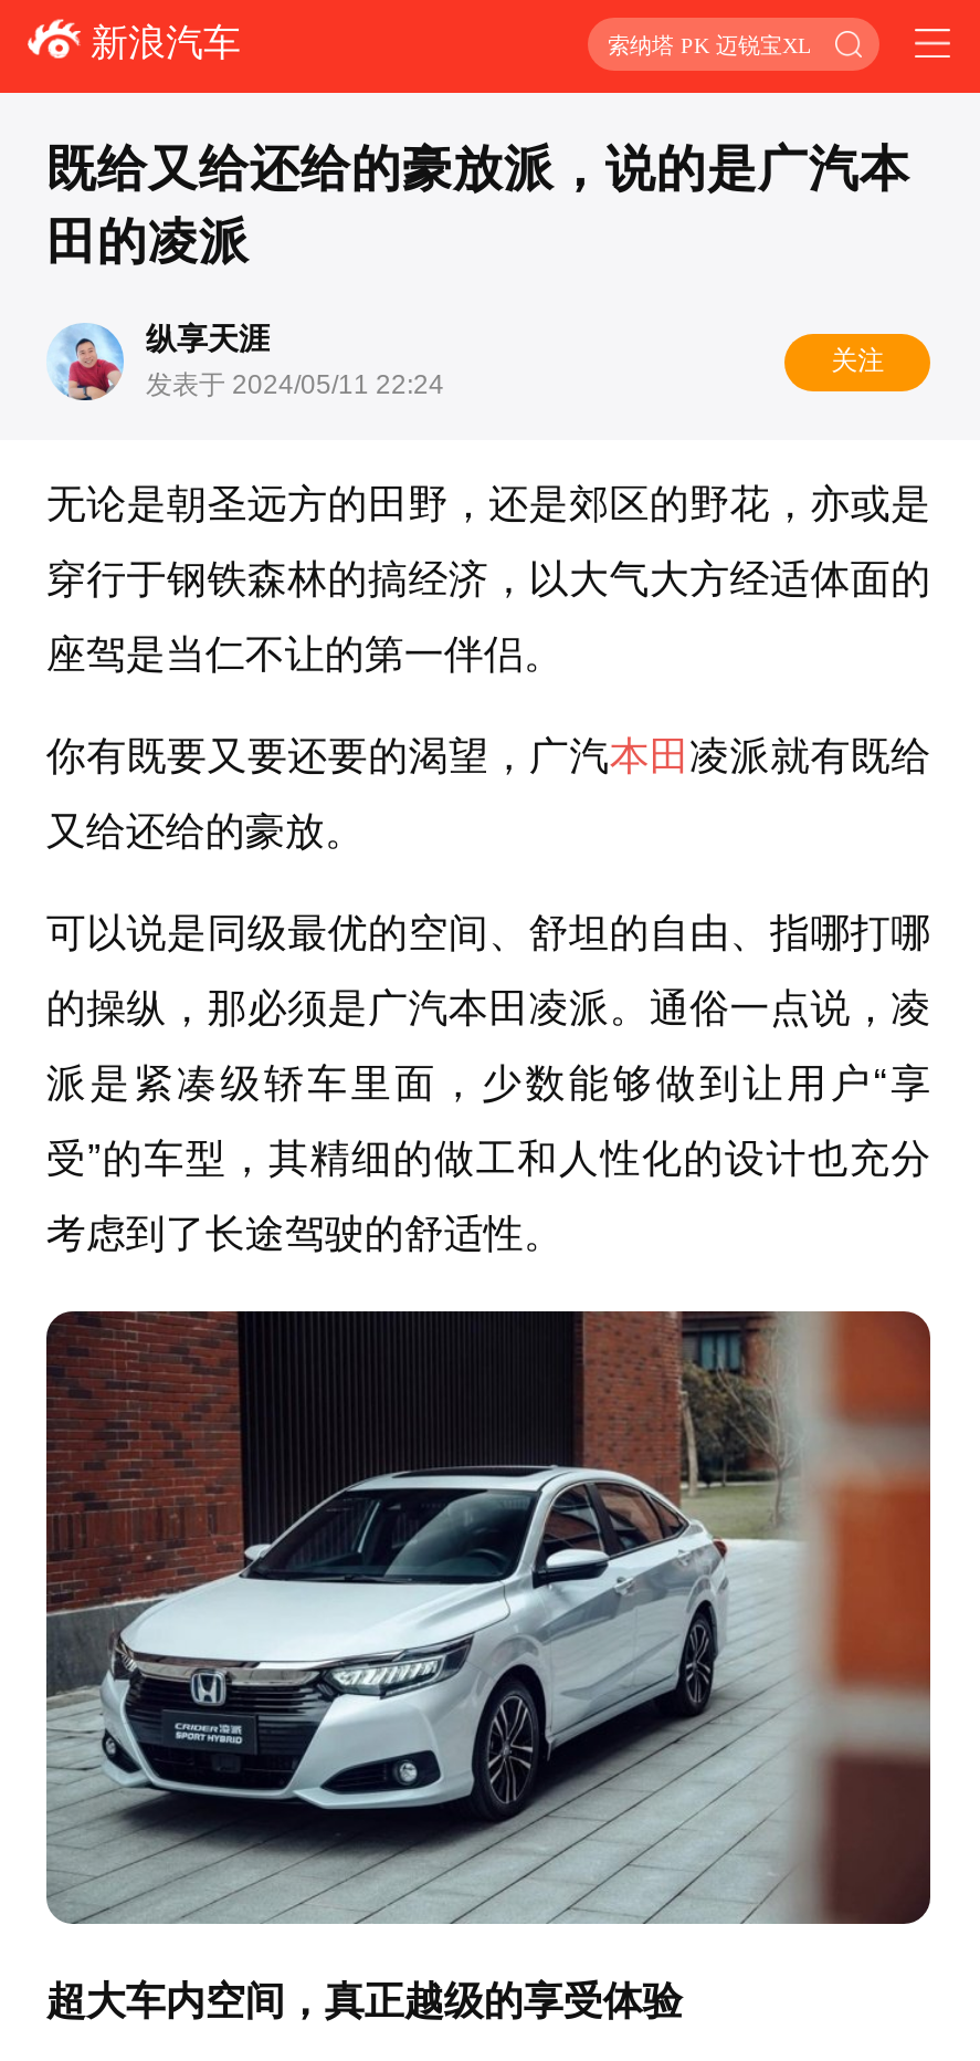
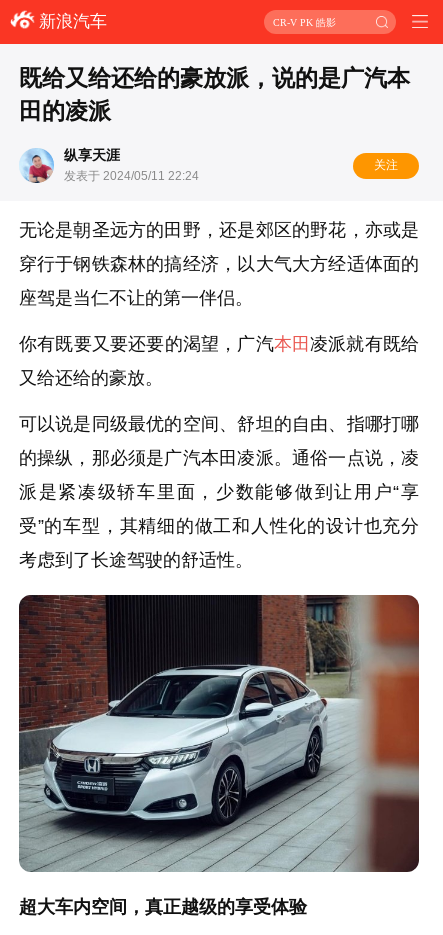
[608,32,811,56] 索纳塔 PK 迈锐宝XL -> [273,16,336,27] CR-V PK 皓影

